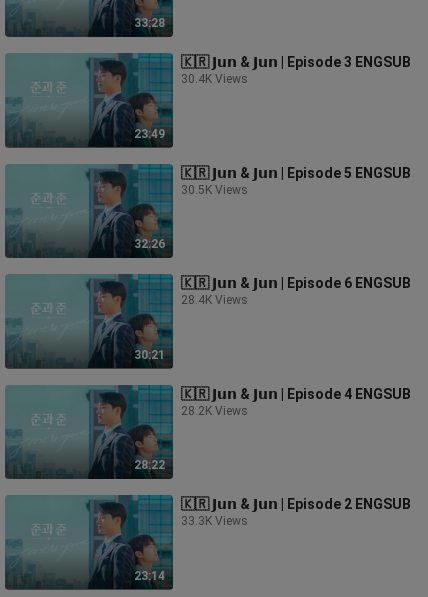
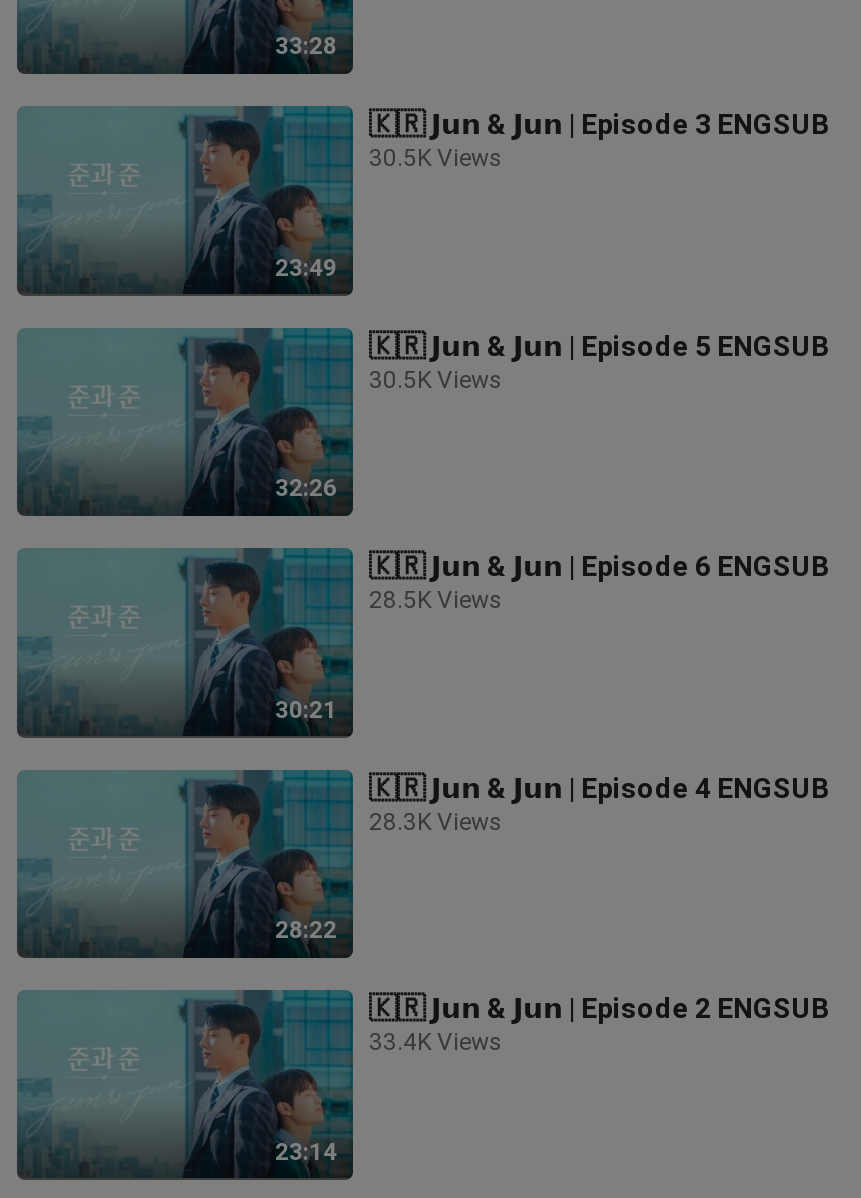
[181,72,248,86] 30.4K Views -> [369,144,503,172] 30.5K Views
[181,293,248,307] 28.4K Views -> [369,586,503,614] 28.5K Views
[181,403,248,417] 28.2K Views -> [369,807,503,835] 28.3K Views
[181,514,248,528] 33.3K Views -> [369,1028,503,1056] 33.4K Views

